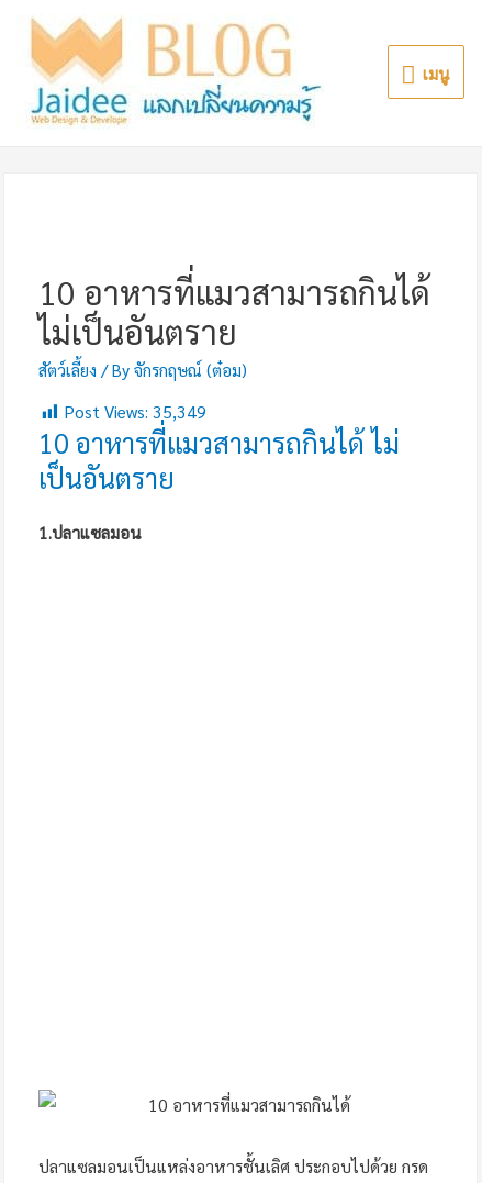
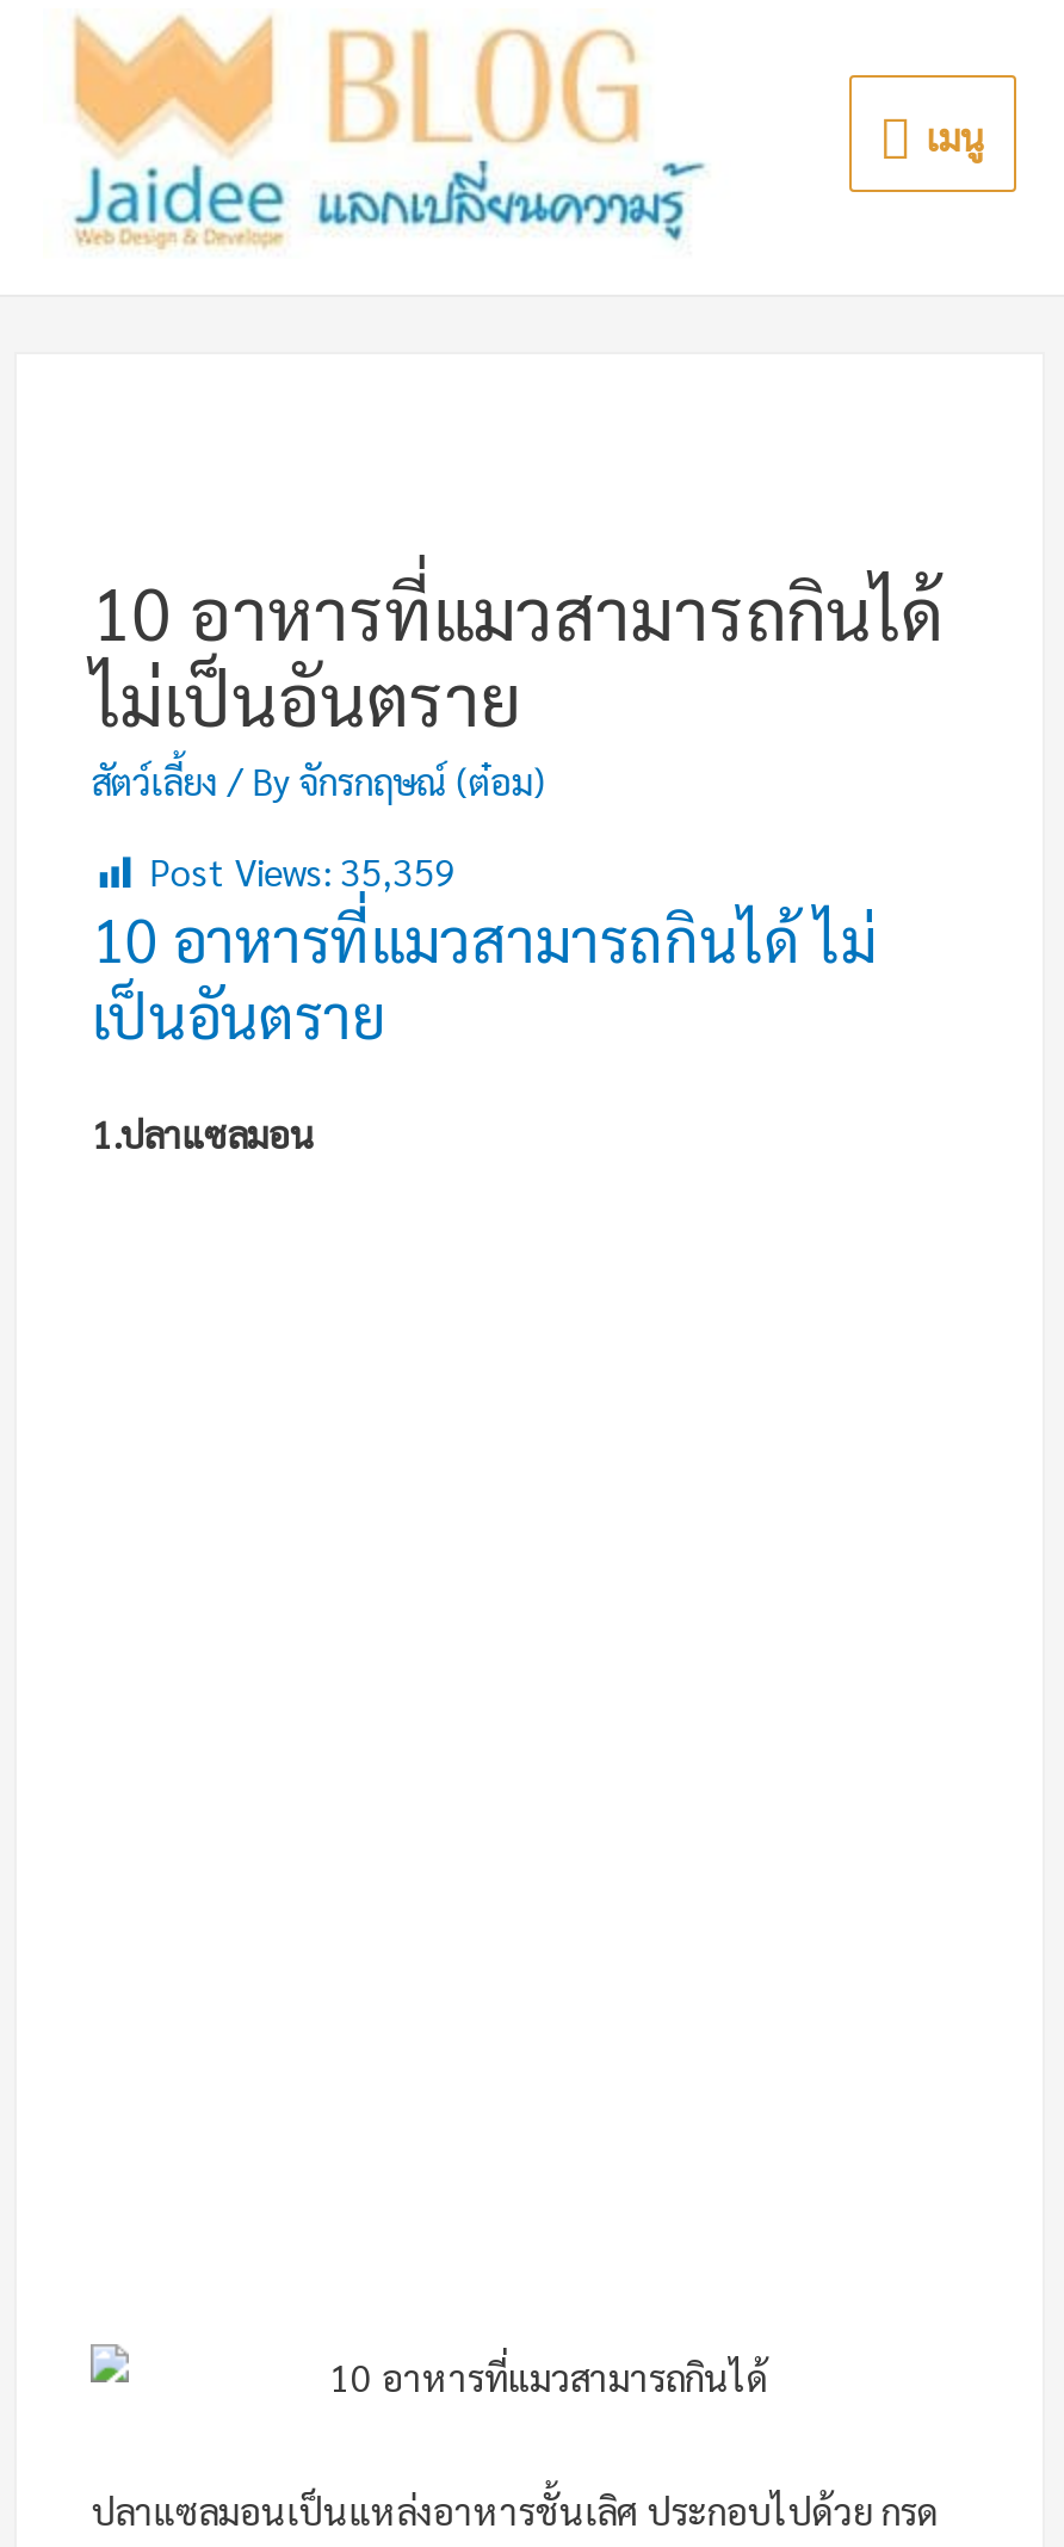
[65,400,207,423] Post Views: 35,349 -> [149,845,457,895] Post Views: 35,359

